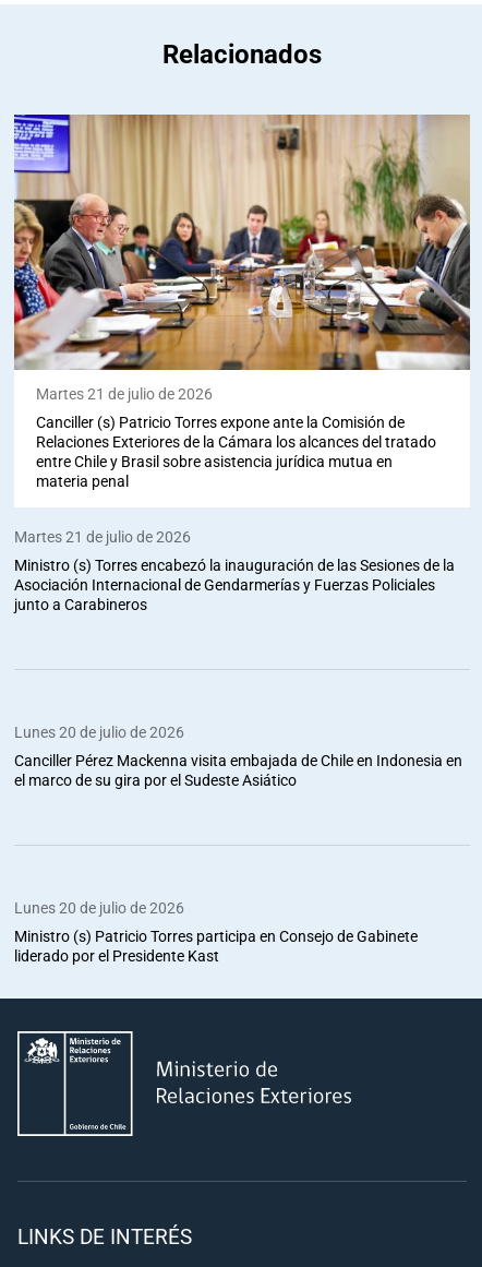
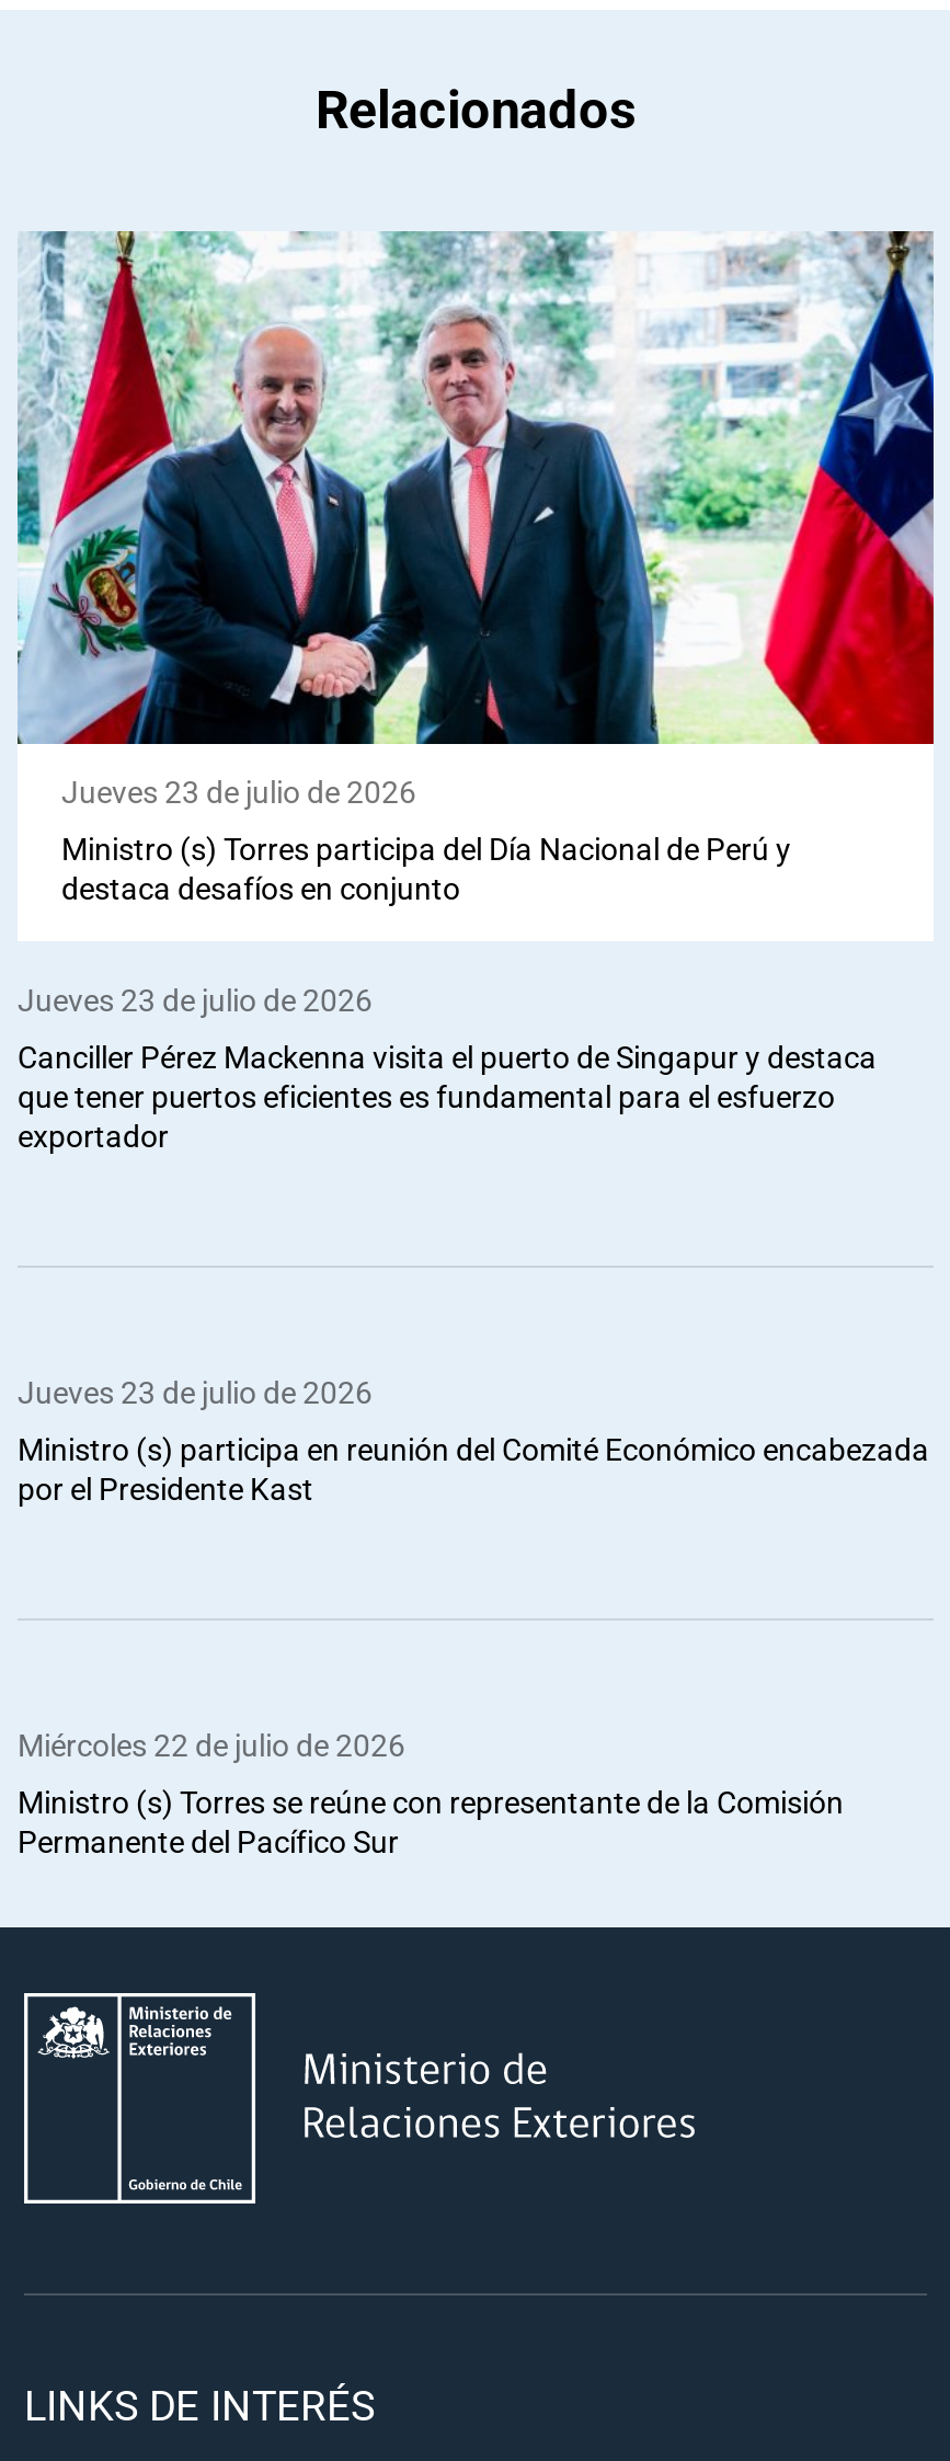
[13,113,471,491] [image] | Martes 21 de julio de 2026 | Canciller (s) Patricio Torres expone ante la Comisión de | Relaciones Exteriores de la Cámara los alcances del tratado | entre Chile y Brasil sobre asistencia jurídica mutua en | materia penal -> [15,229,936,909] [image] | Jueves 23 de julio de 2026 | Ministro (s) Torres participa del Día Nacional de Perú y | destaca desafíos en conjunto
[14,526,455,615] Martes 21 de julio de 2026 | Ministro (s) Torres encabezó la inauguración de las Sesiones de la | Asociación Internacional de Gendarmerías y Fuerzas Policiales | junto a Carabineros -> [18,979,877,1156] Jueves 23 de julio de 2026 | Canciller Pérez Mackenna visita el puerto de Singapur y destaca | que tener puertos eficientes es fundamental para el esfuerzo | exportador
[14,721,462,790] Lunes 20 de julio de 2026 | Canciller Pérez Mackenna visita embajada de Chile en Indonesia en | el marco de su gira por el Sudeste Asiático -> [18,1371,929,1509] Jueves 23 de julio de 2026 | Ministro (s) participa en reunión del Comité Económico encabezada | por el Presidente Kast
[14,897,418,966] Lunes 20 de julio de 2026 | Ministro (s) Patricio Torres participa en Consejo de Gabinete | liderado por el Presidente Kast -> [18,1724,844,1862] Miércoles 22 de julio de 2026 | Ministro (s) Torres se reúne con representante de la Comisión | Permanente del Pacífico Sur

